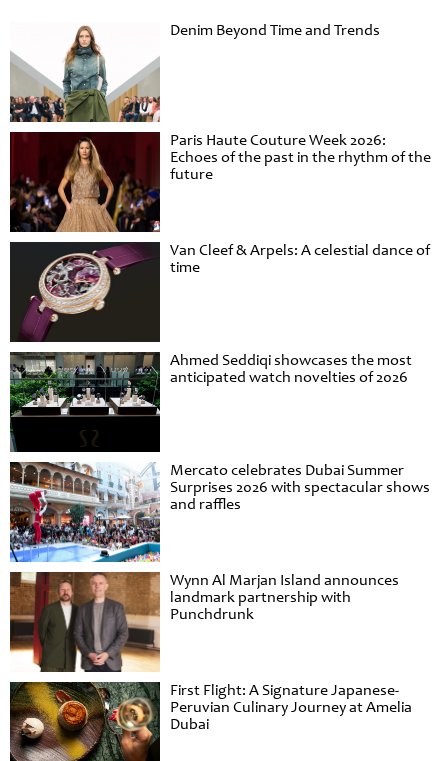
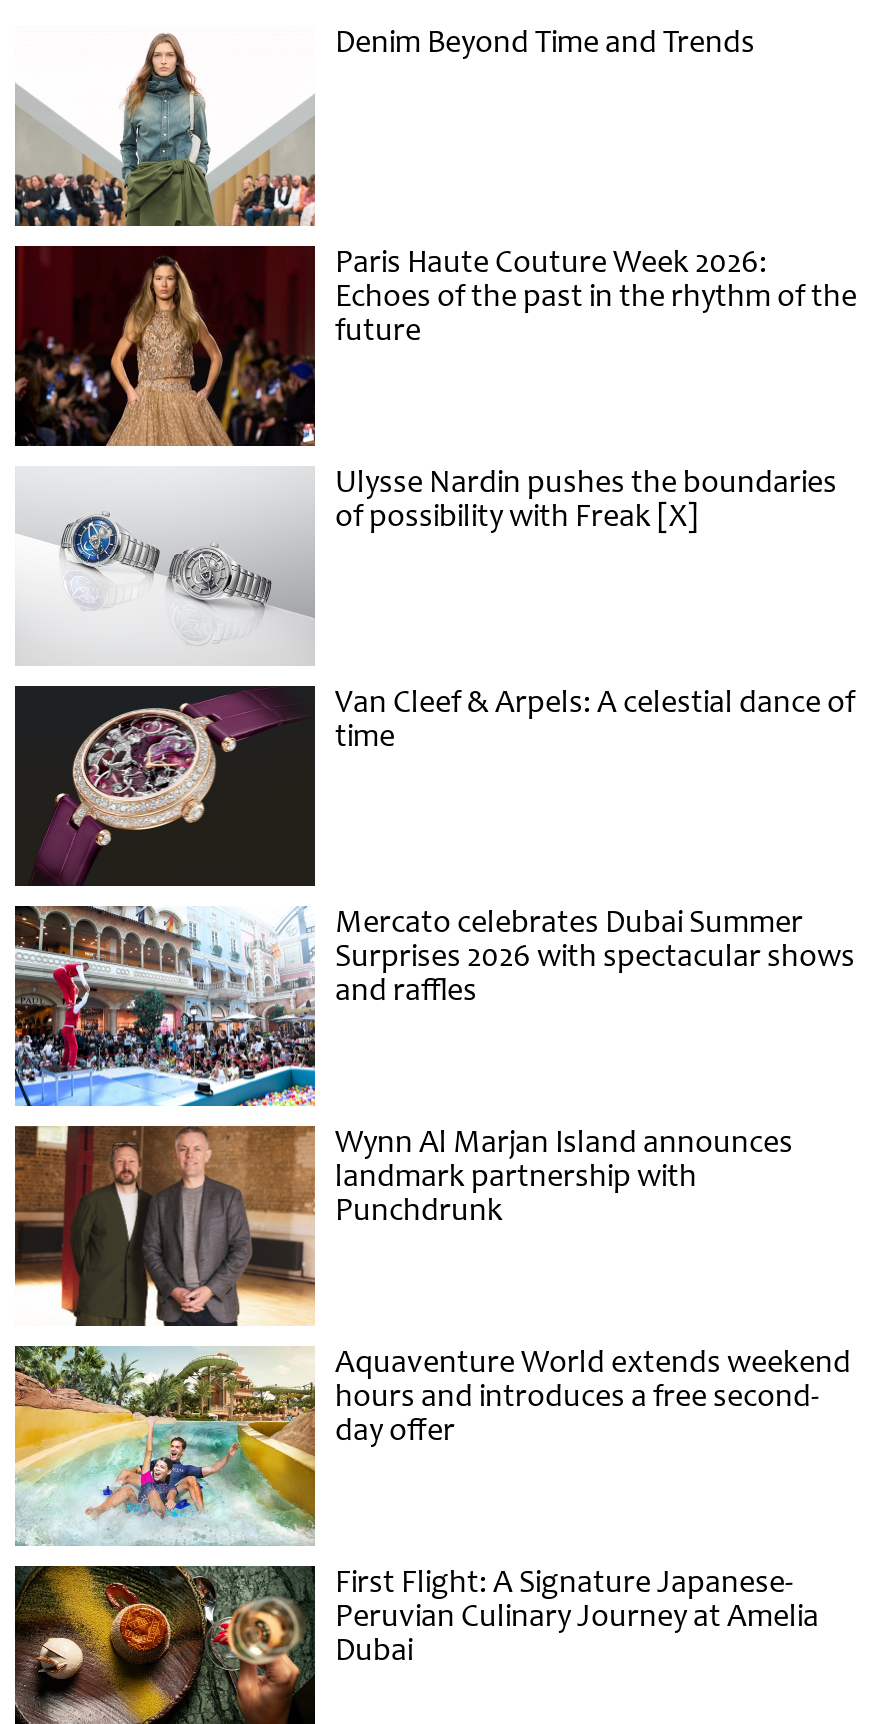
none -> [15,463,837,666] [image] | Ulysse Nardin pushes the boundaries | of possibility with Freak [X]
[10,350,412,452] [image] | Ahmed Seddiqi showcases the most | anticipated watch novelties of 2026 -> none
none -> [13,1343,851,1548] [image] | Aquaventure World extends weekend | hours and introduces a free second- | day offer

